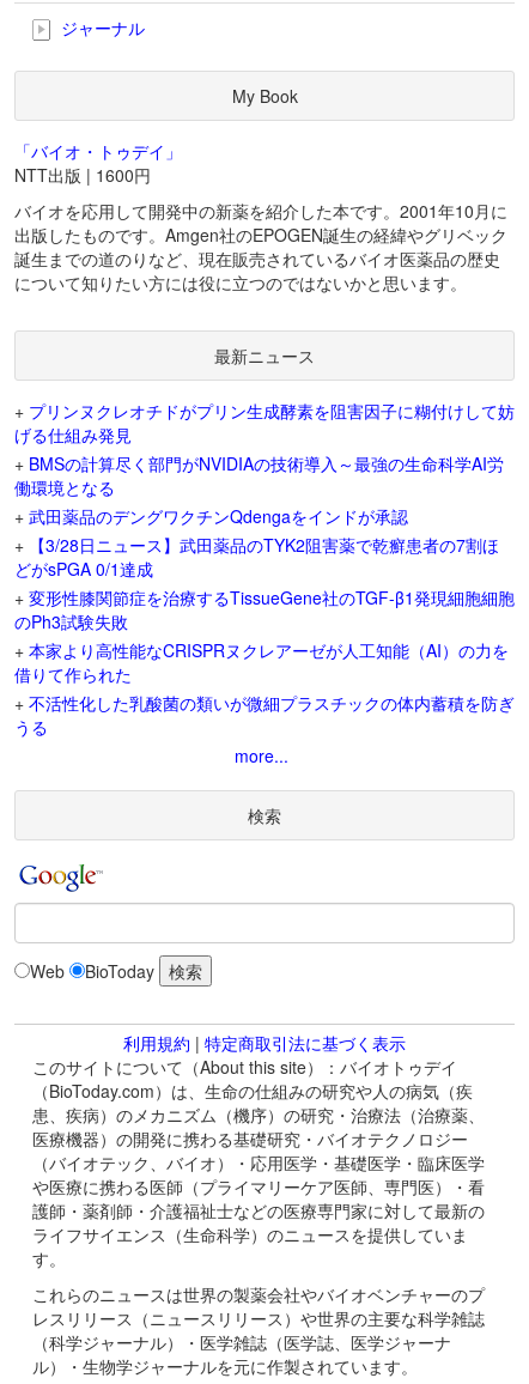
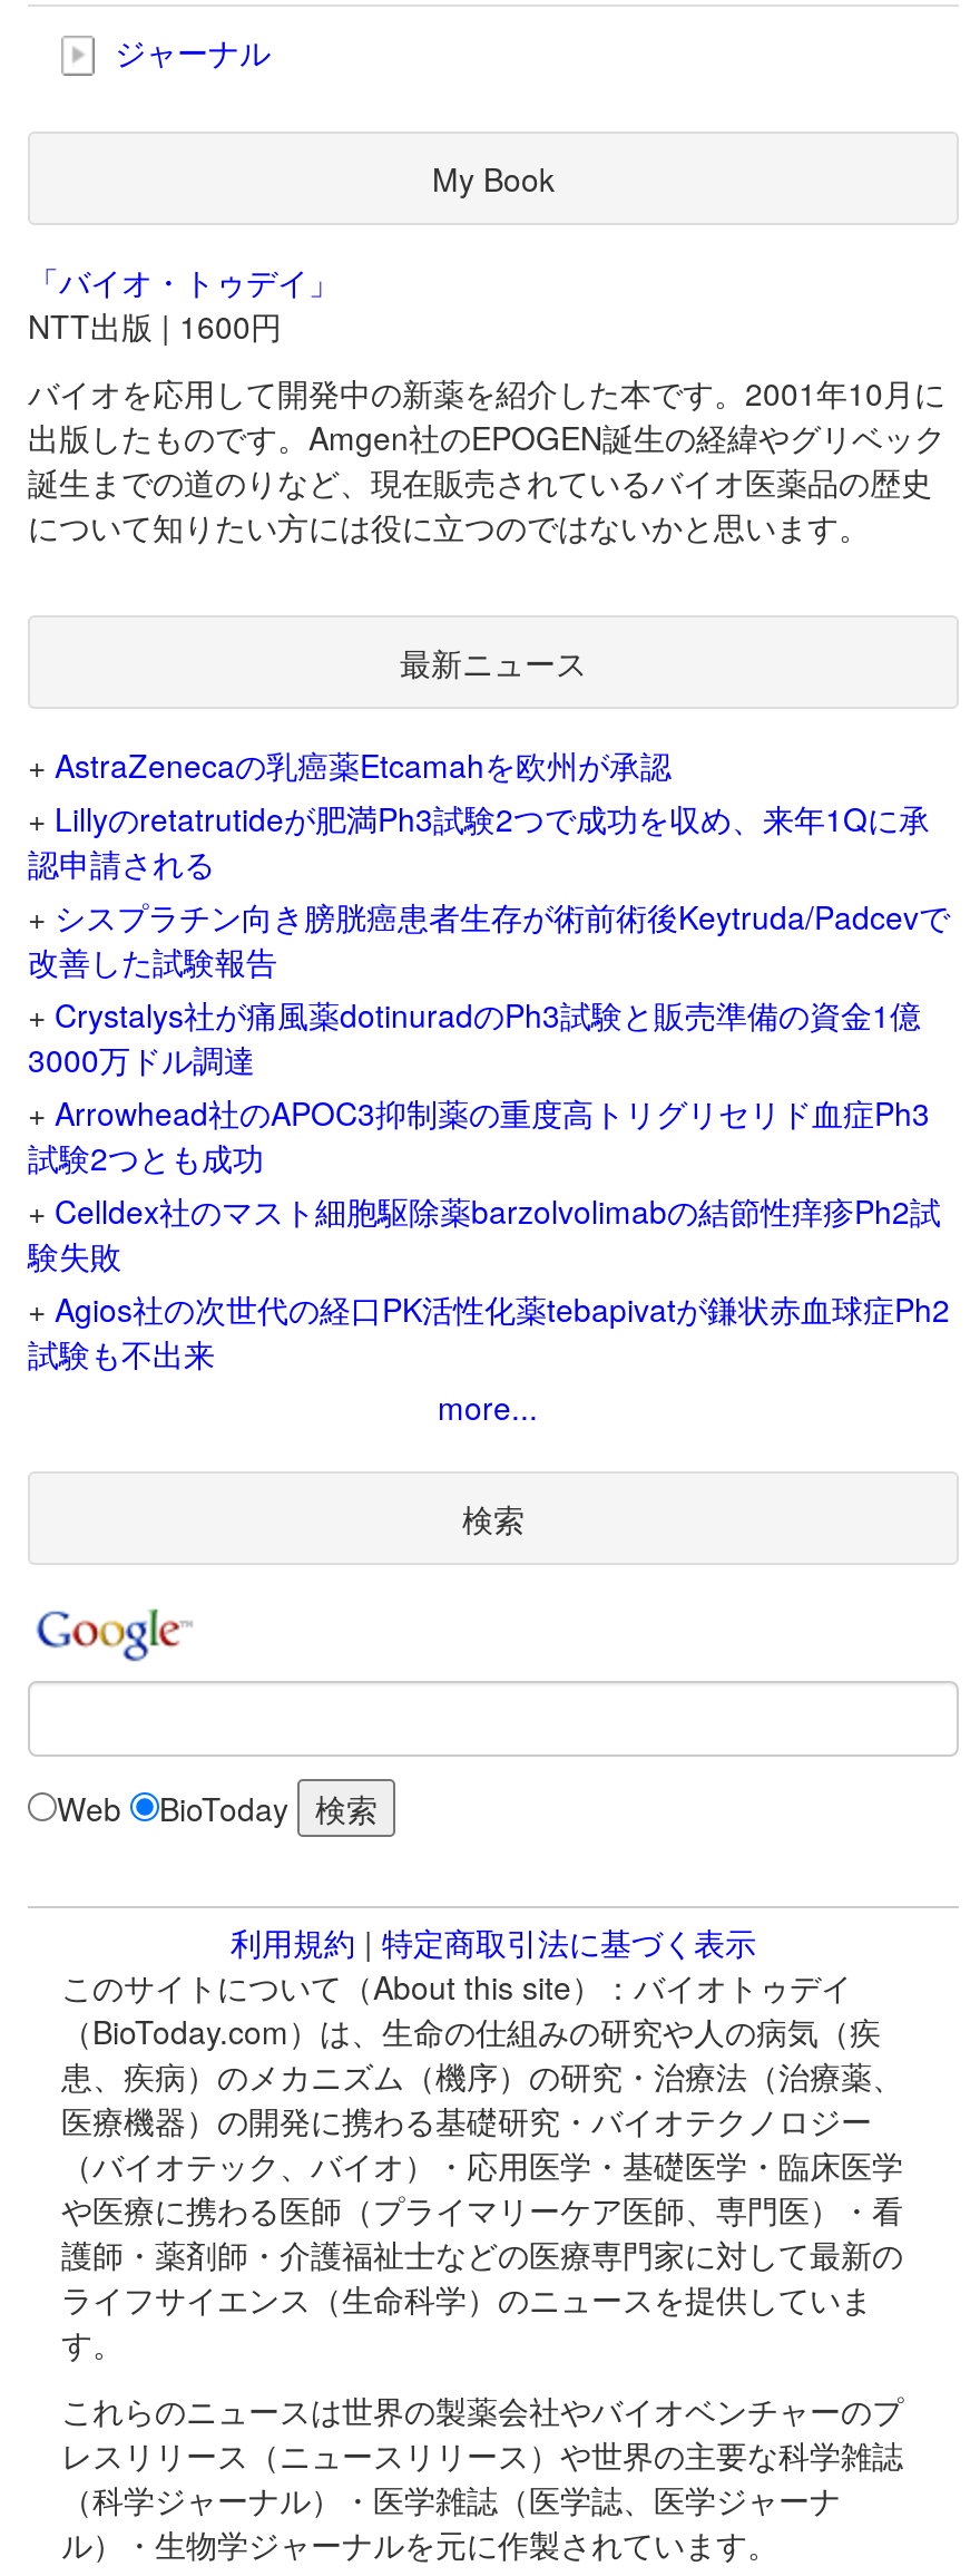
[14,399,515,739] +プリンヌクレオチドがプリン生成酵素を阻害因子に糊付けして妨 | げる仕組み発見 | + BMSの計算尽く部門がNVIDIAの技術導入～最強の生命科学AI労 | 働環境となる | +武田薬品のデングワクチンQdengaをインドが承認 | +【3/28日ニュース】武田薬品のTYK2阻害薬で乾癬患者の7割ほ | どがsPGA 0/1達成 | +変形性膝関節症を治療するTissueGene社のTGF-β1発現細胞細胞 | のPh3試験失敗 | +本家より高性能なCRISPRヌクレアーゼが人工知能（AI）の力を | 借りて作られた | +不活性化した乳酸菌の類いが微細プラスチックの体内蓄積を防ぎ | うる -> [28,743,950,1376] + AstraZenecaの乳癌薬Etcamahを欧州が承認 | + Lillyのretatrutideが肥満Ph3試験2つで成功を収め、来年1Qに承 | 認申請される | +シスプラチン向き膀胱癌患者生存が術前術後Keytruda/Padcevで | 改善した試験報告 | + Crystalys社が痛風薬dotinuradのPh3試験と販売準備の資金1億 | 3000万ドル調達 | + Arrowhead社のAPOC3抑制薬の重度高トリグリセリド血症Ph3 | 試験2つとも成功 | + Celldex社のマスト細胞駆除薬barzolvolimabの結節性痒疹Ph2試 | 験失敗 | + Agios社の次世代の経口PK活性化薬tebapivatが鎌状赤血球症Ph2 | 試験も不出来

